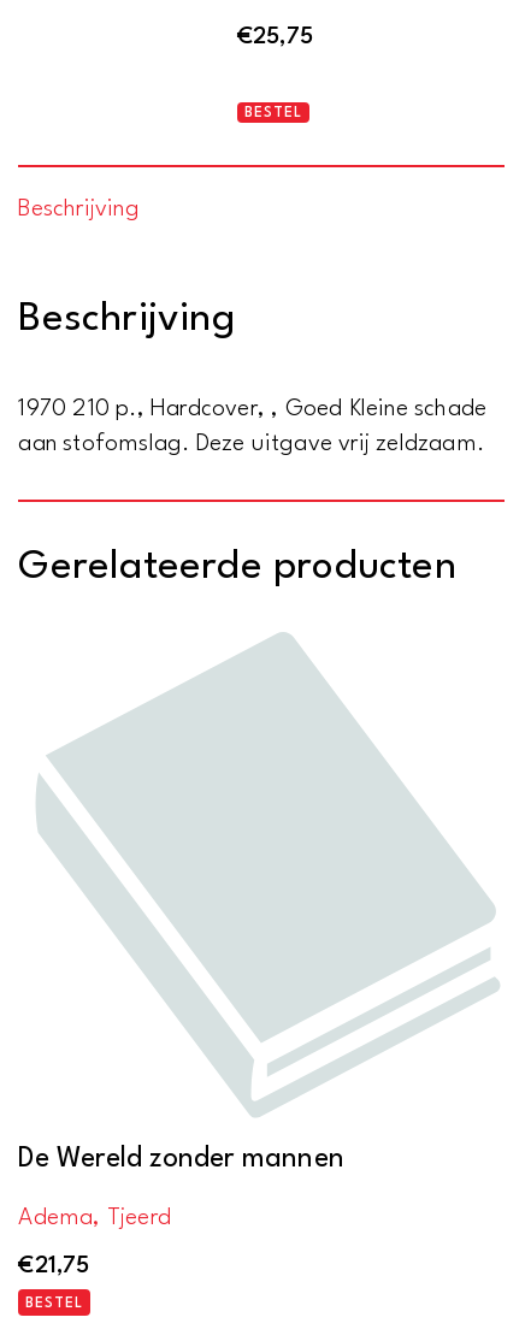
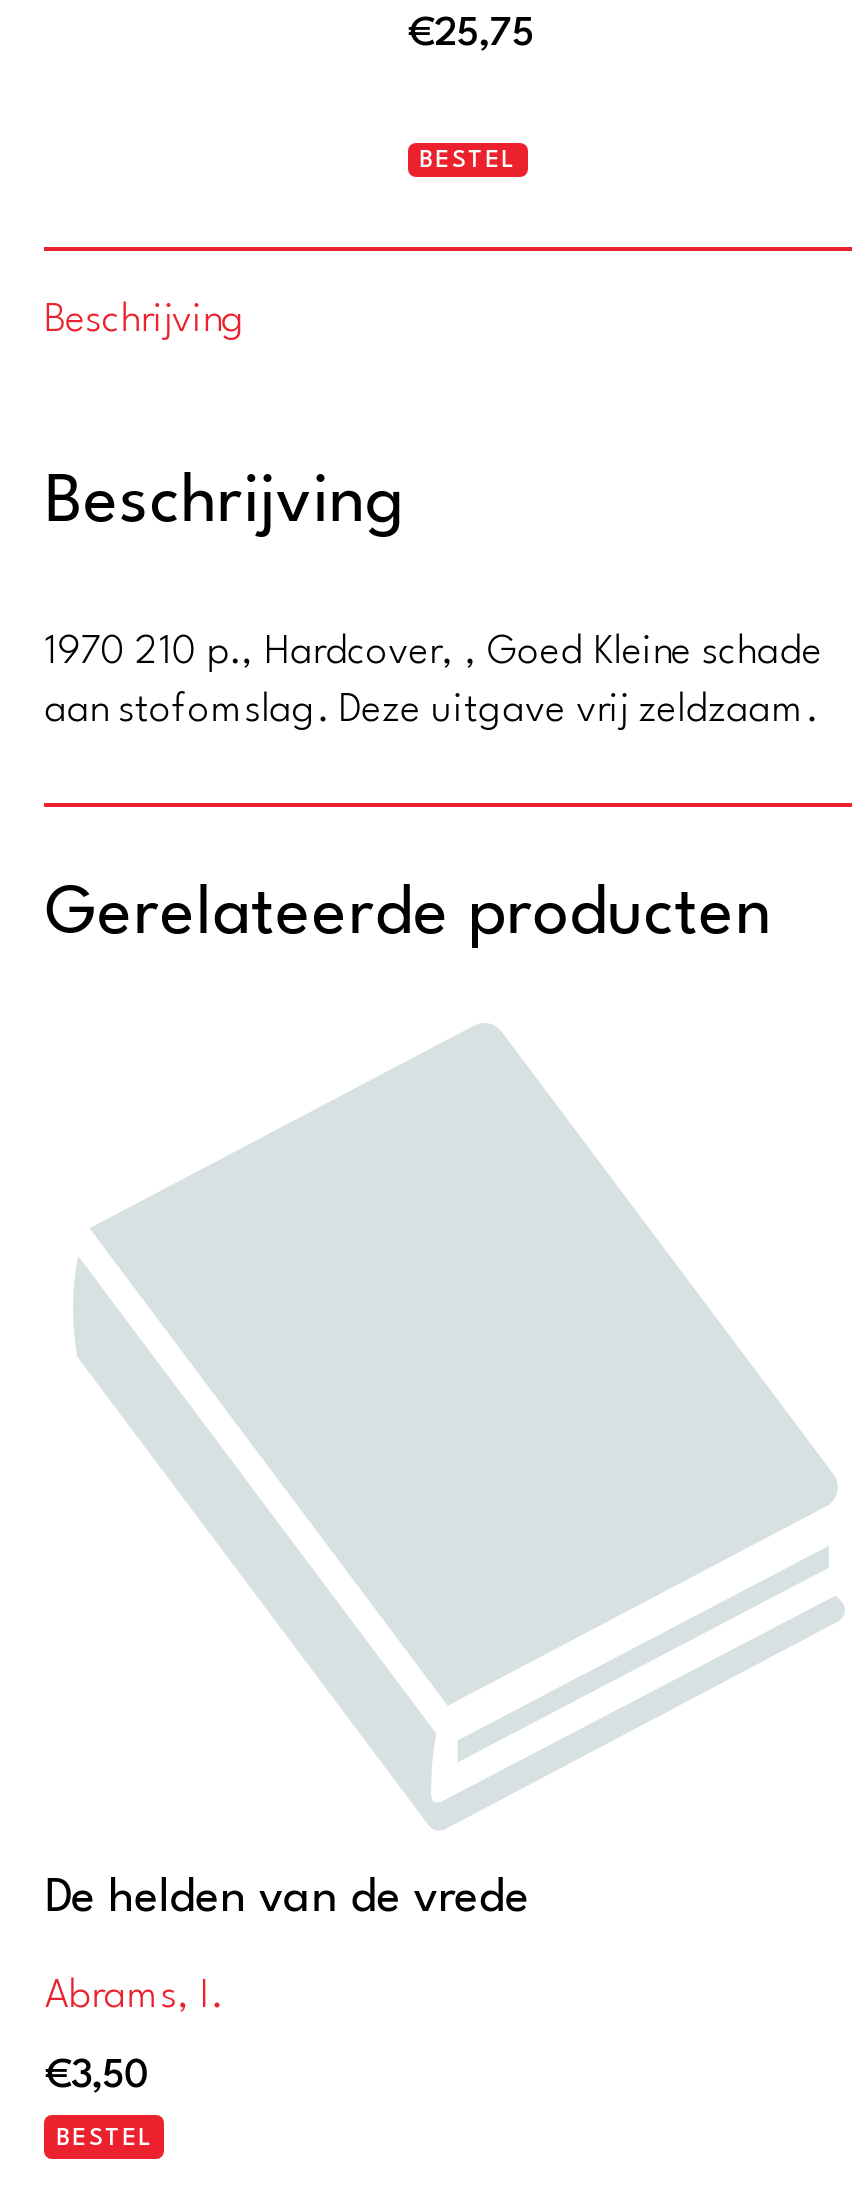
[19,1145,344,1174] De Wereld zonder mannen -> [45,1876,530,1924] De helden van de vrede
[19,1206,171,1230] Adema, Tjeerd -> [45,1977,223,2017] Abrams, I.
[19,1254,90,1278] €21,75 -> [45,2056,151,2096] €3,50

